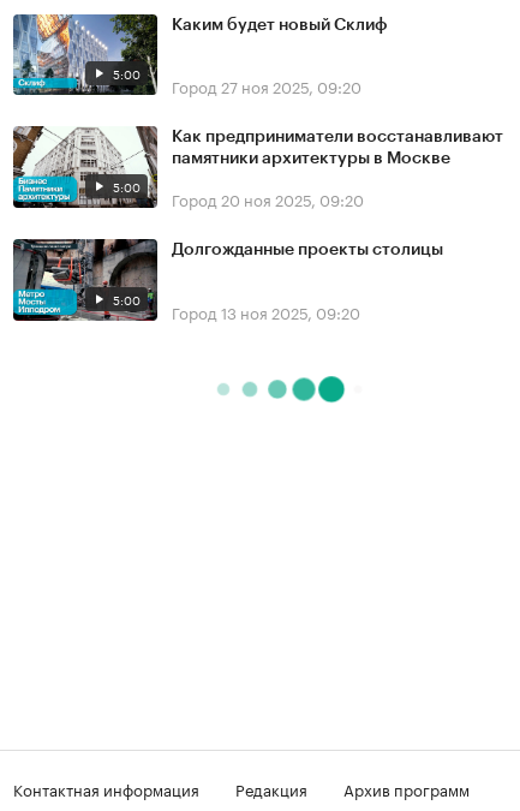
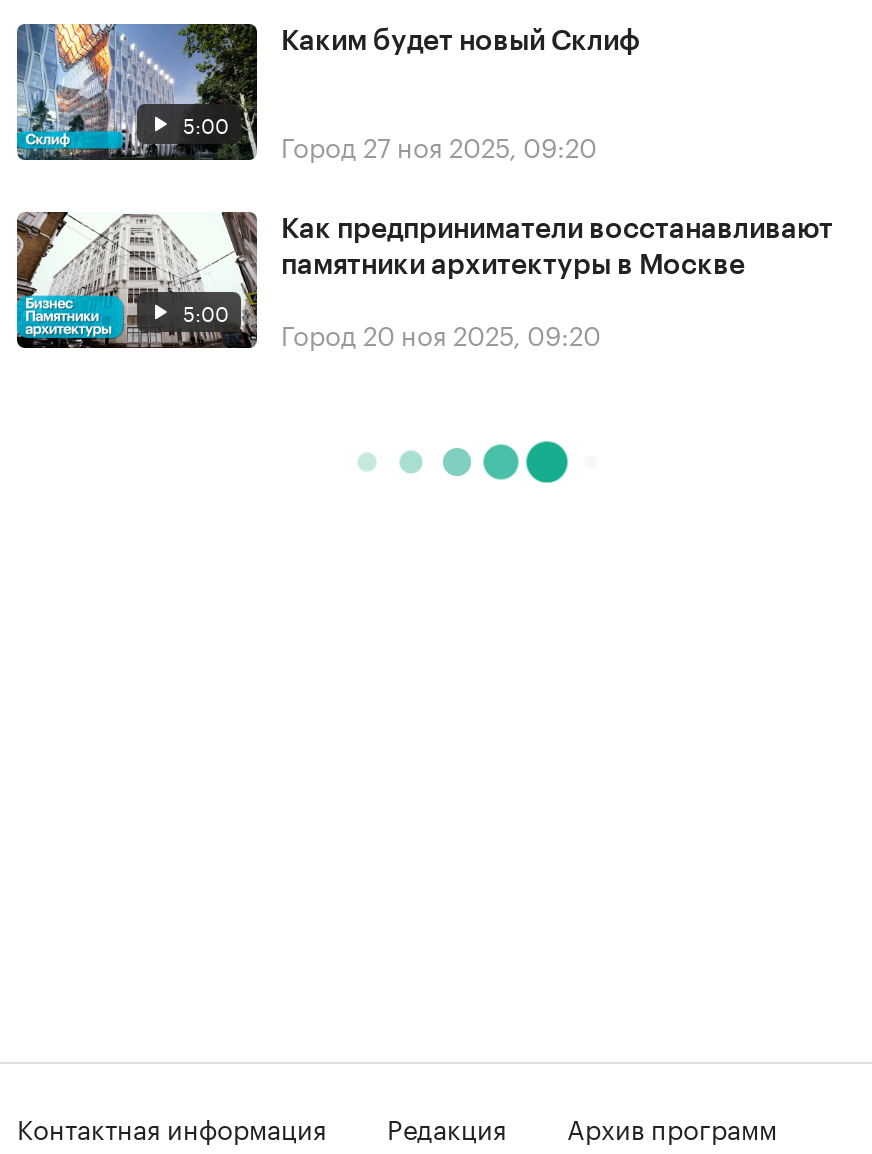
[13,238,157,321] [image] | 5:00 -> none
[172,241,443,323] Долгожданные проекты столицы | Город 13 ноя 2025, 09:20 -> none

